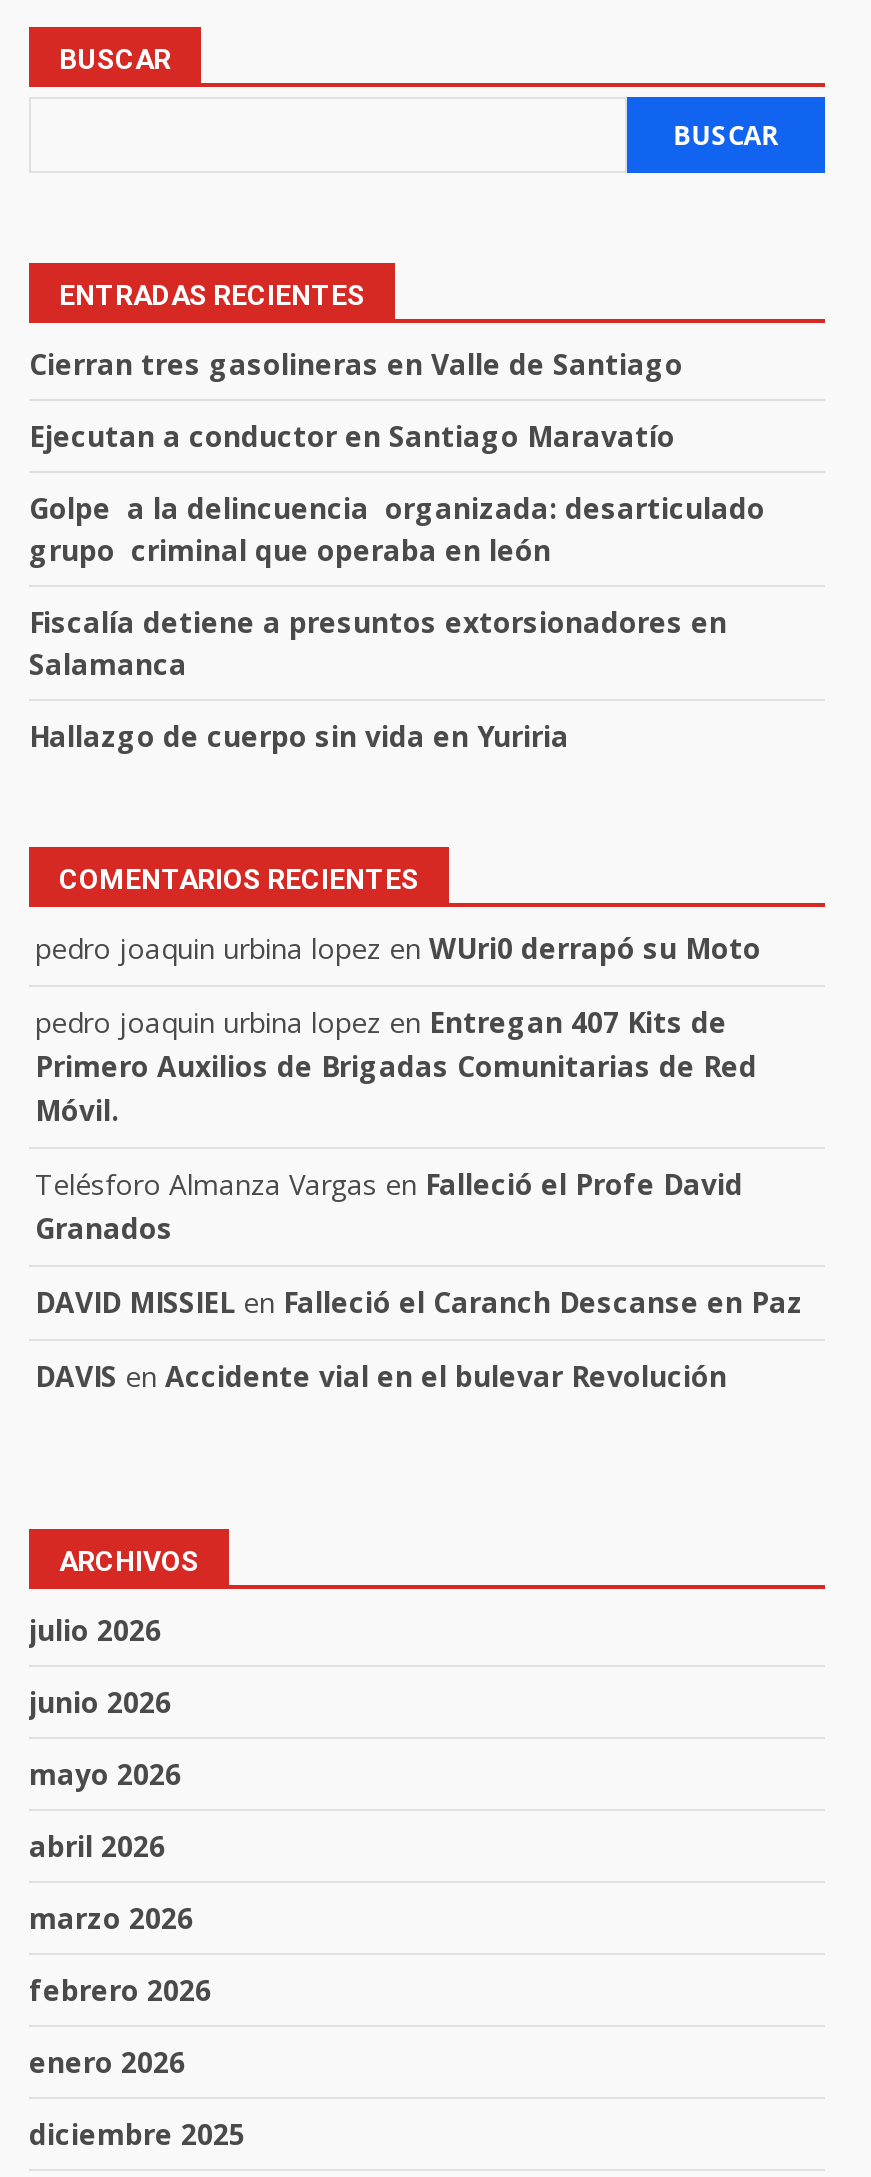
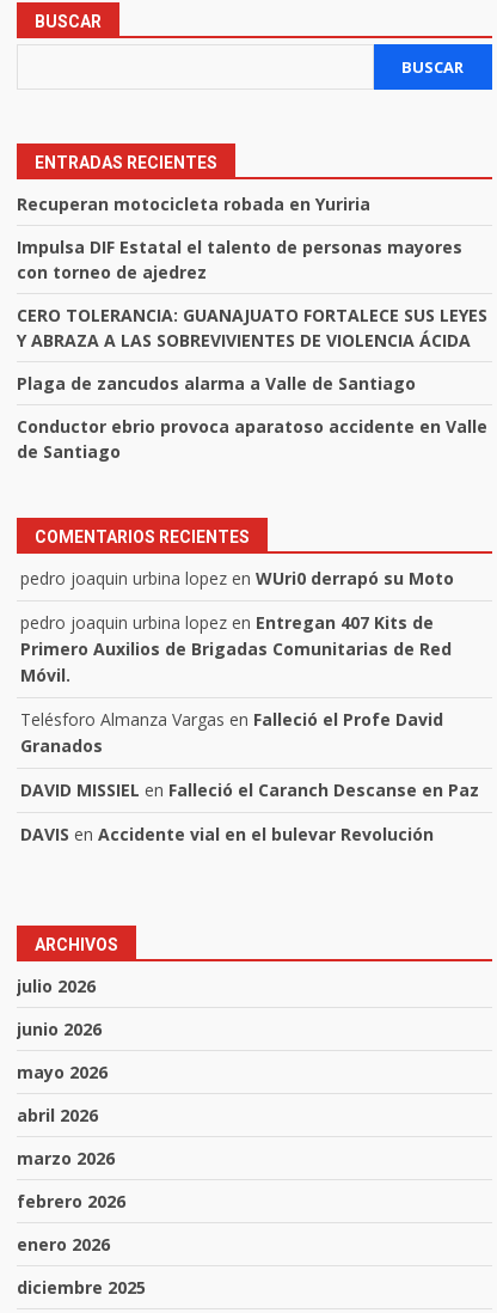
[29,345,683,383] Cierran tres gasolineras en Valle de Santiago -> [17,193,370,215] Recuperan motocicleta robada en Yuriria
[29,417,675,455] Ejecutan a conductor en Santiago Maravatío -> [17,236,462,284] Impulsa DIF Estatal el talento de personas mayores | con torneo de ajedrez
[29,489,765,569] Golpe a la delincuencia organizada: desarticulado | grupo criminal que operaba en león -> [17,304,487,352] CERO TOLERANCIA: GUANAJUATO FORTALECE SUS LEYES | Y ABRAZA A LAS SOBREVIVIENTES DE VIOLENCIA ÁCIDA
[29,603,727,683] Fiscalía detiene a presuntos extorsionadores en | Salamanca -> [17,372,416,395] Plaga de zancudos alarma a Valle de Santiago
[29,717,569,755] Hallazgo de cuerpo sin vida en Yuriria -> [17,415,487,463] Conductor ebrio provoca aparatoso accidente en Valle | de Santiago

